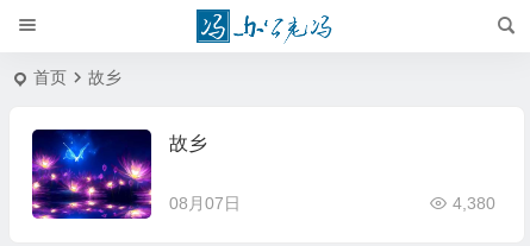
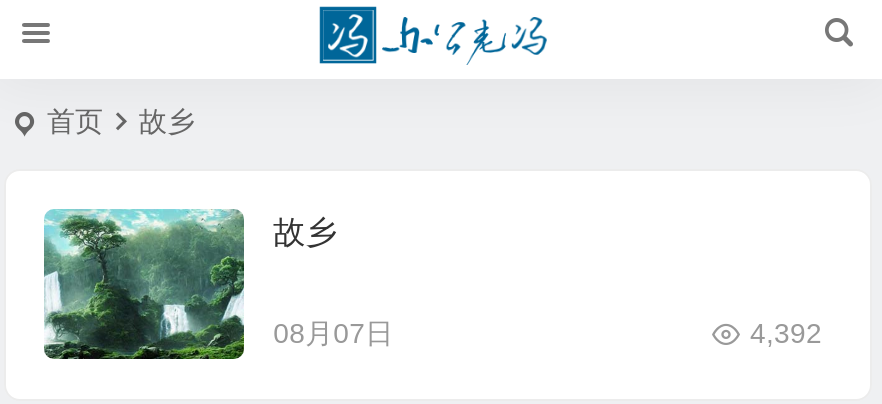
[31,128,152,220] [image] -> [42,209,246,361] [image]
[453,194,495,213] 4,380 -> [750,317,822,349] 4,392

